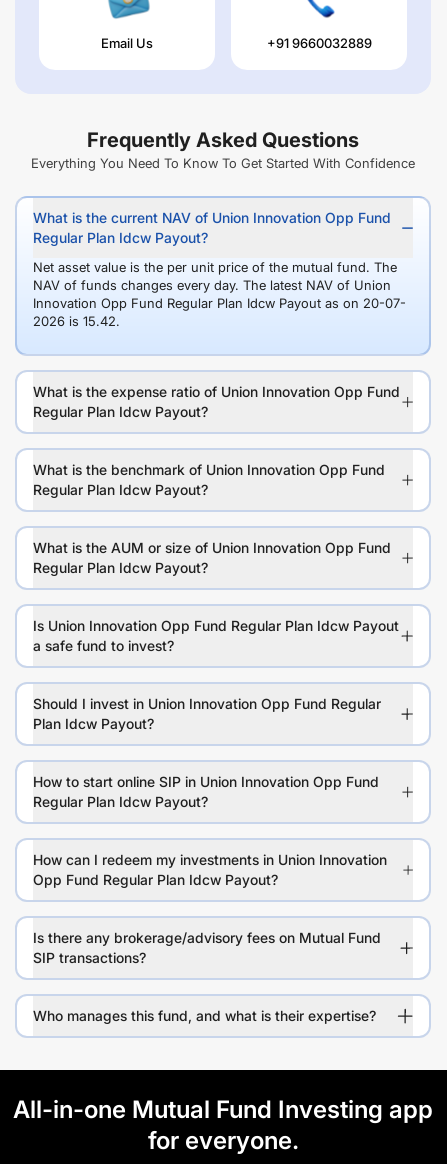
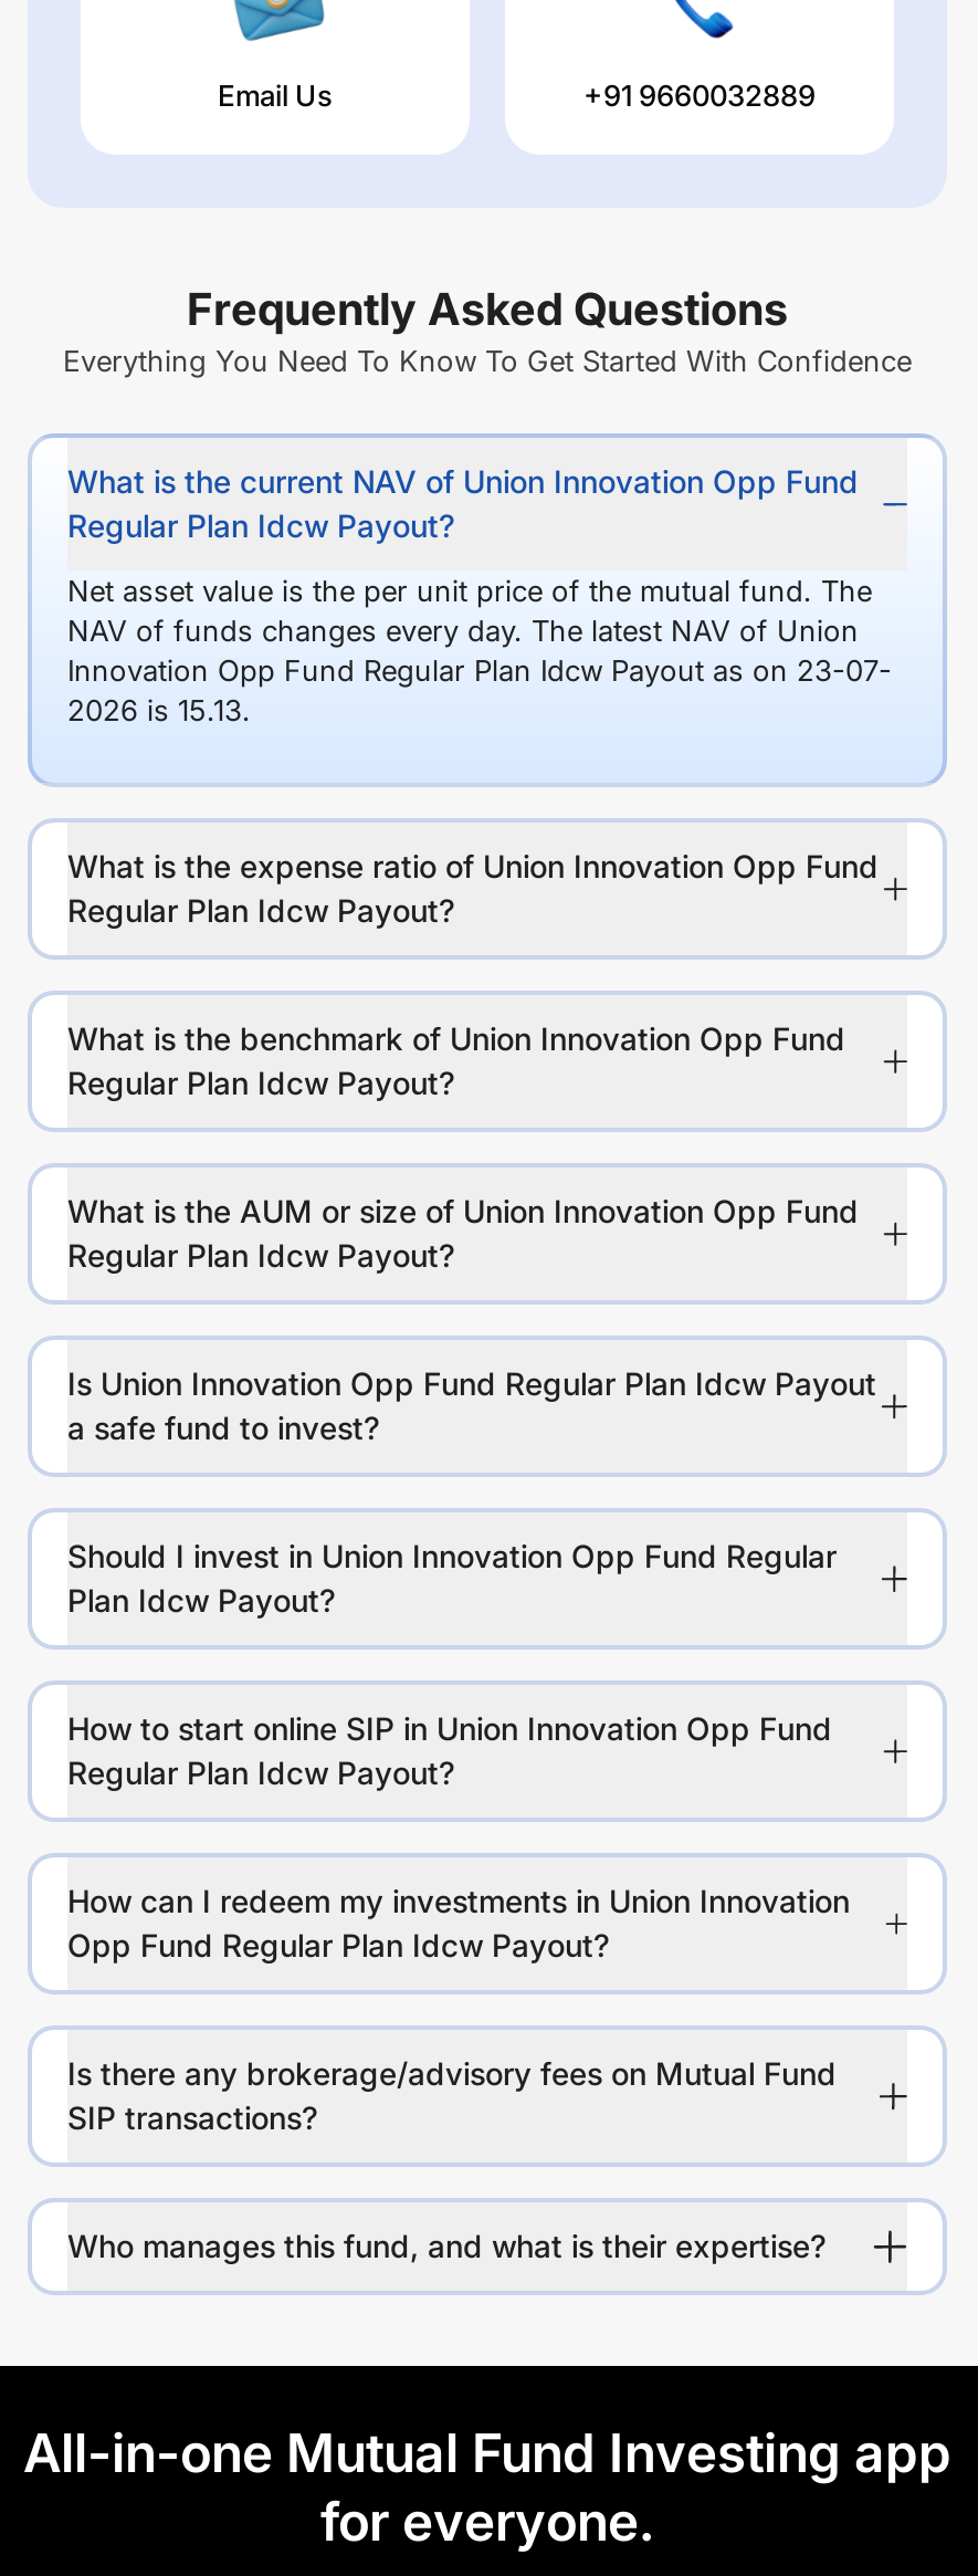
[33,295,406,311] Innovation Opp Fund Regular Plan Idcw Payout as on 20-07- -> [67,651,892,687] Innovation Opp Fund Regular Plan Idcw Payout as on 23-07-
[33,313,120,329] 2026 is 15.42. -> [67,691,251,727] 2026 is 15.13.

